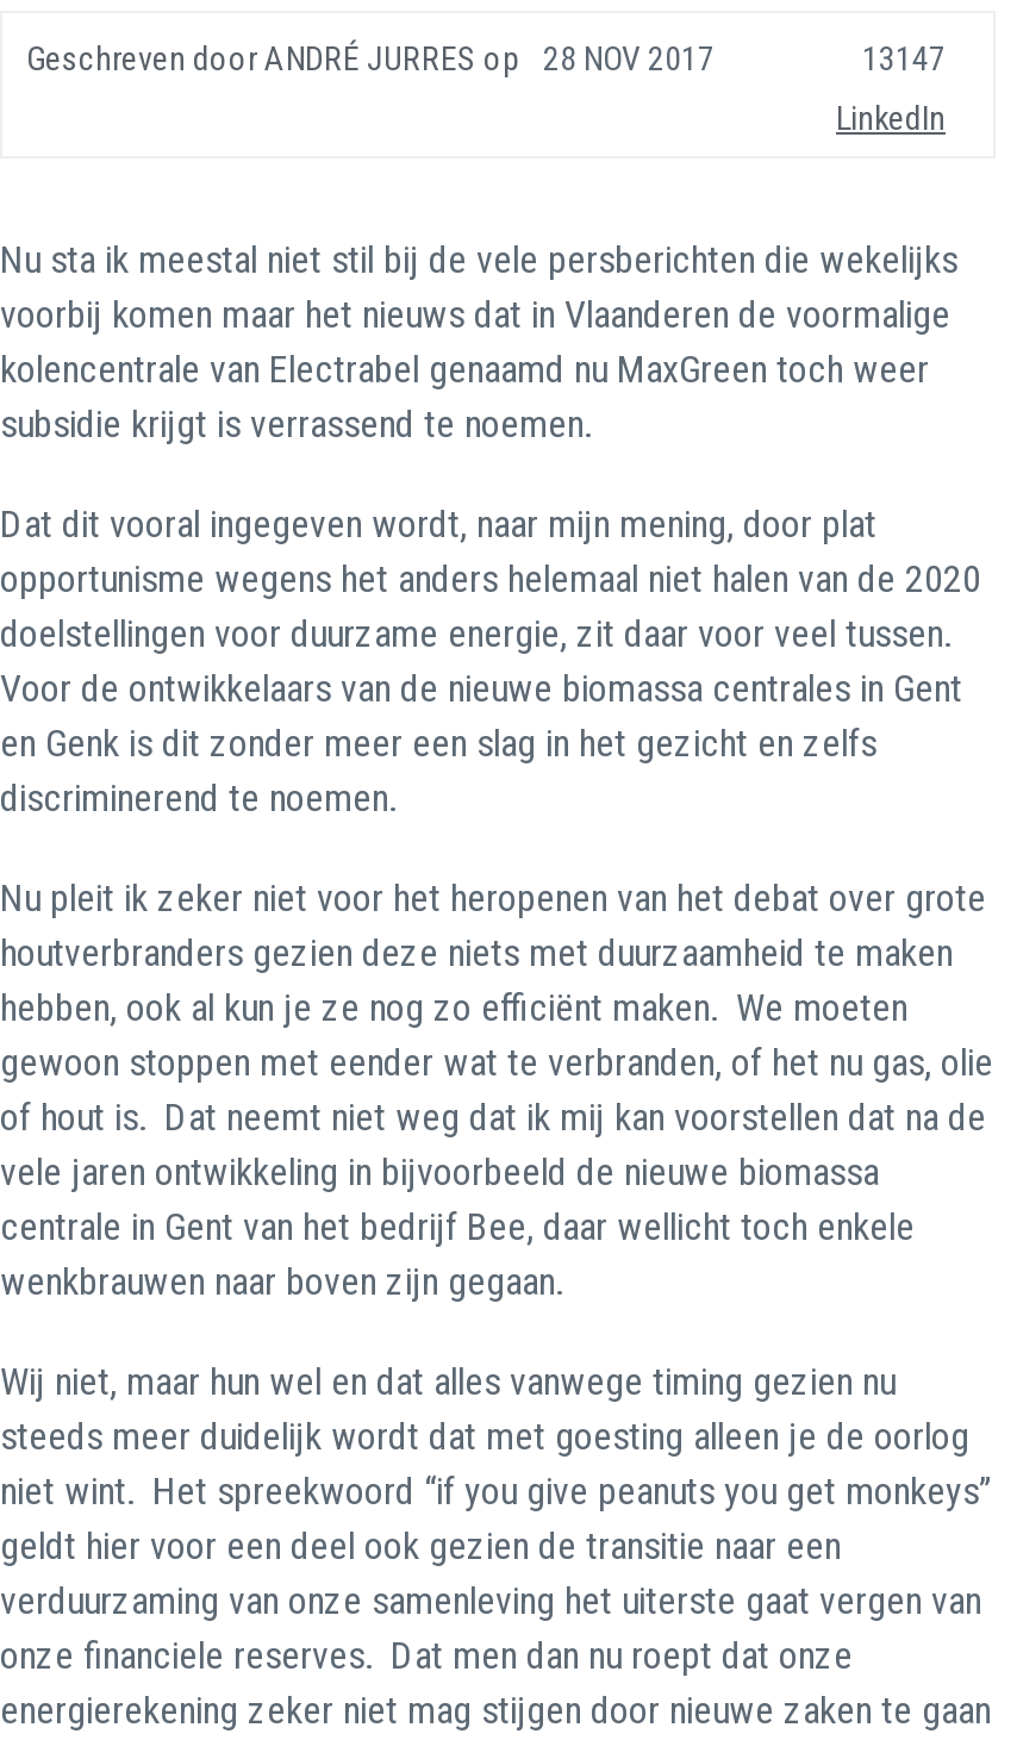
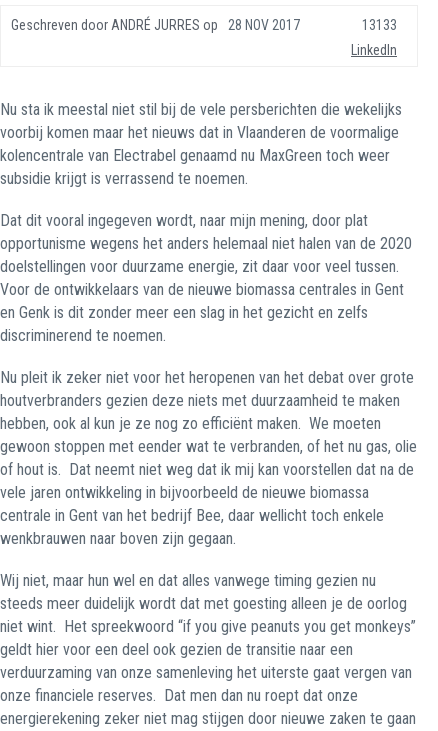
[862,39,946,77] 13147 -> [362,17,397,33] 13133

